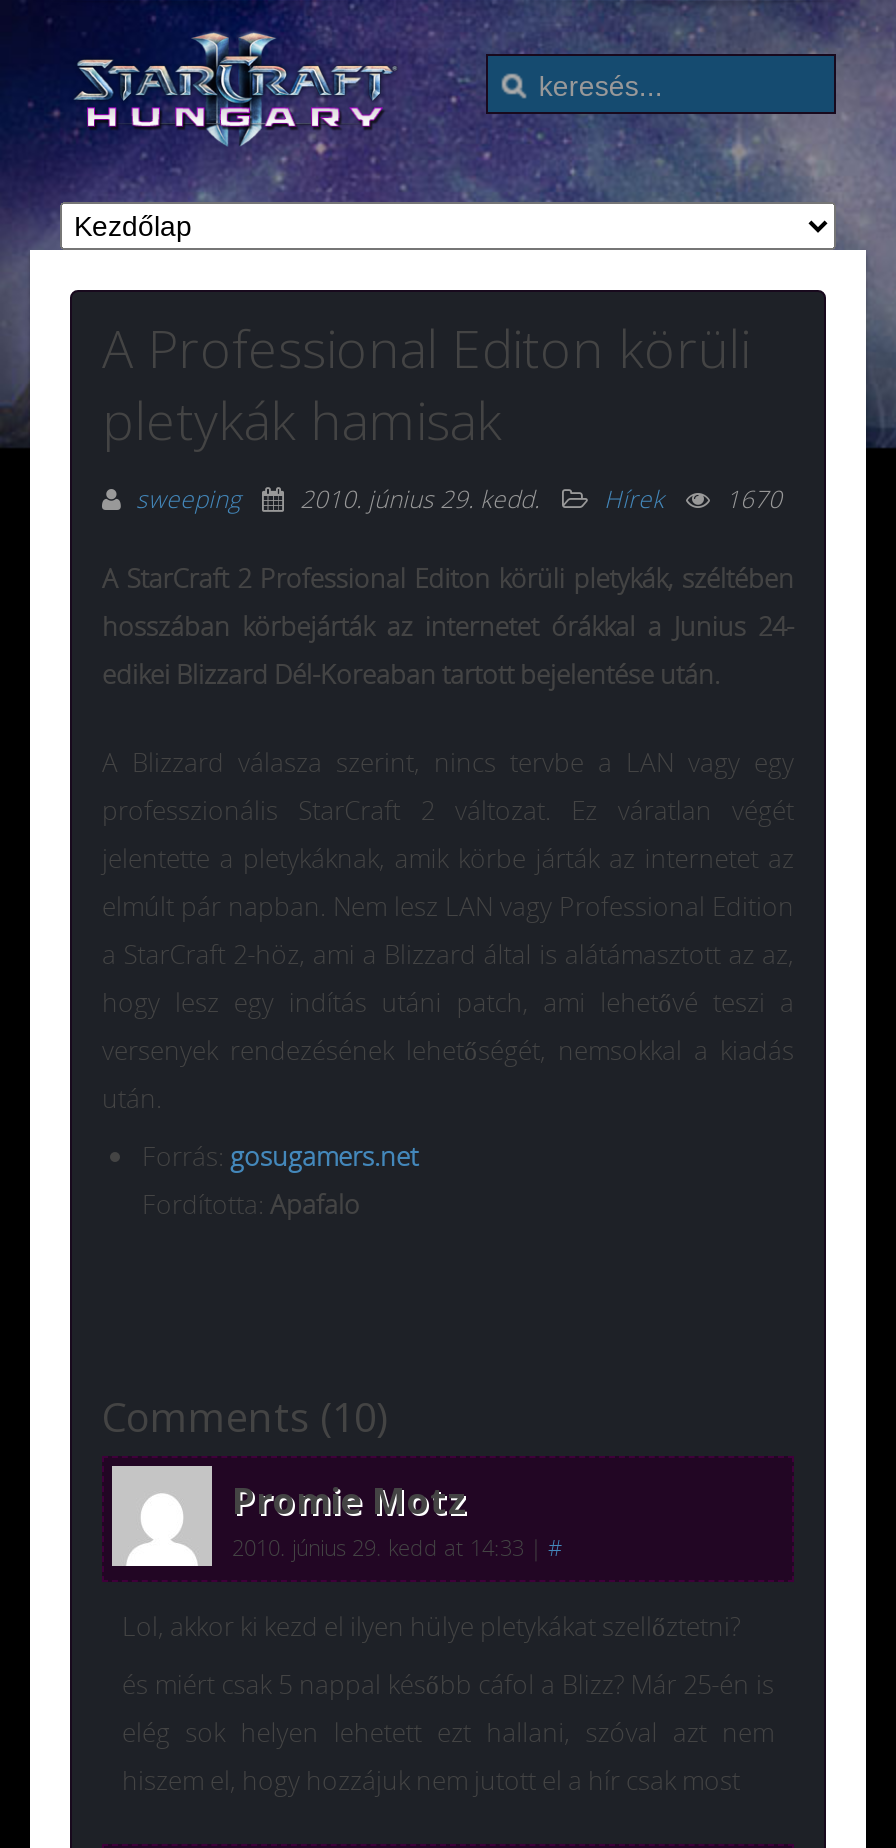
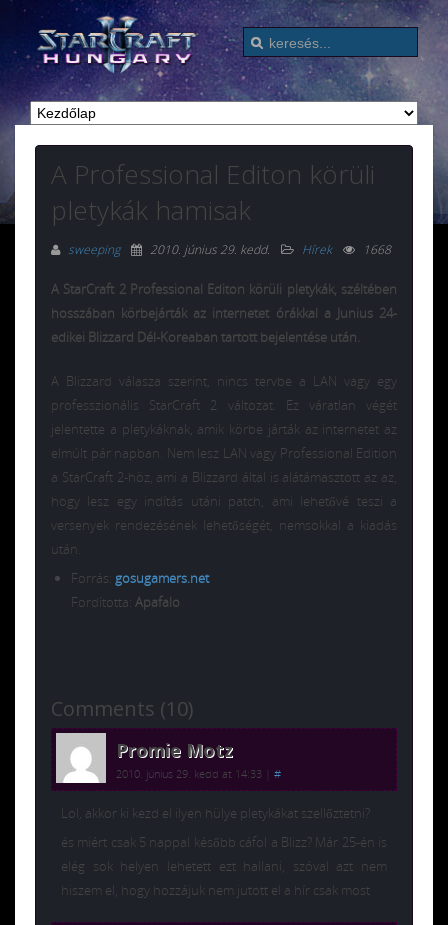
[136,482,782,516] sweeping 2010. június 29. kedd. Hírek 1670 -> [68,241,391,258] sweeping 2010. június 29. kedd. Hírek 1668

